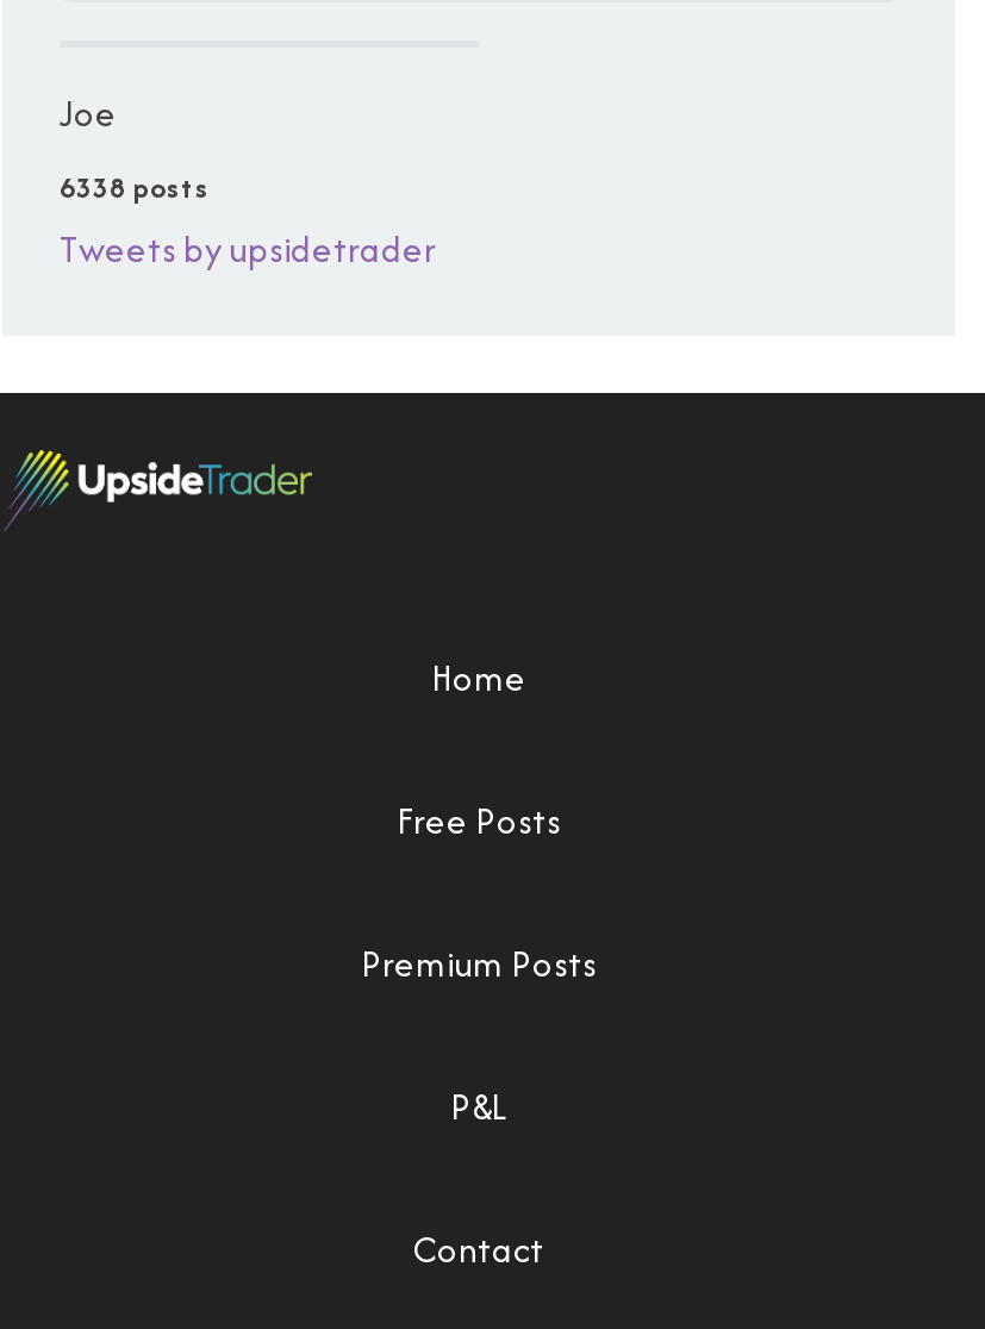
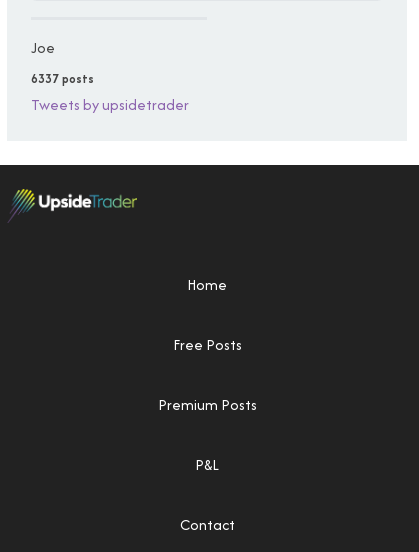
[60,166,210,207] 6338 posts -> [31,70,94,87] 6337 posts

